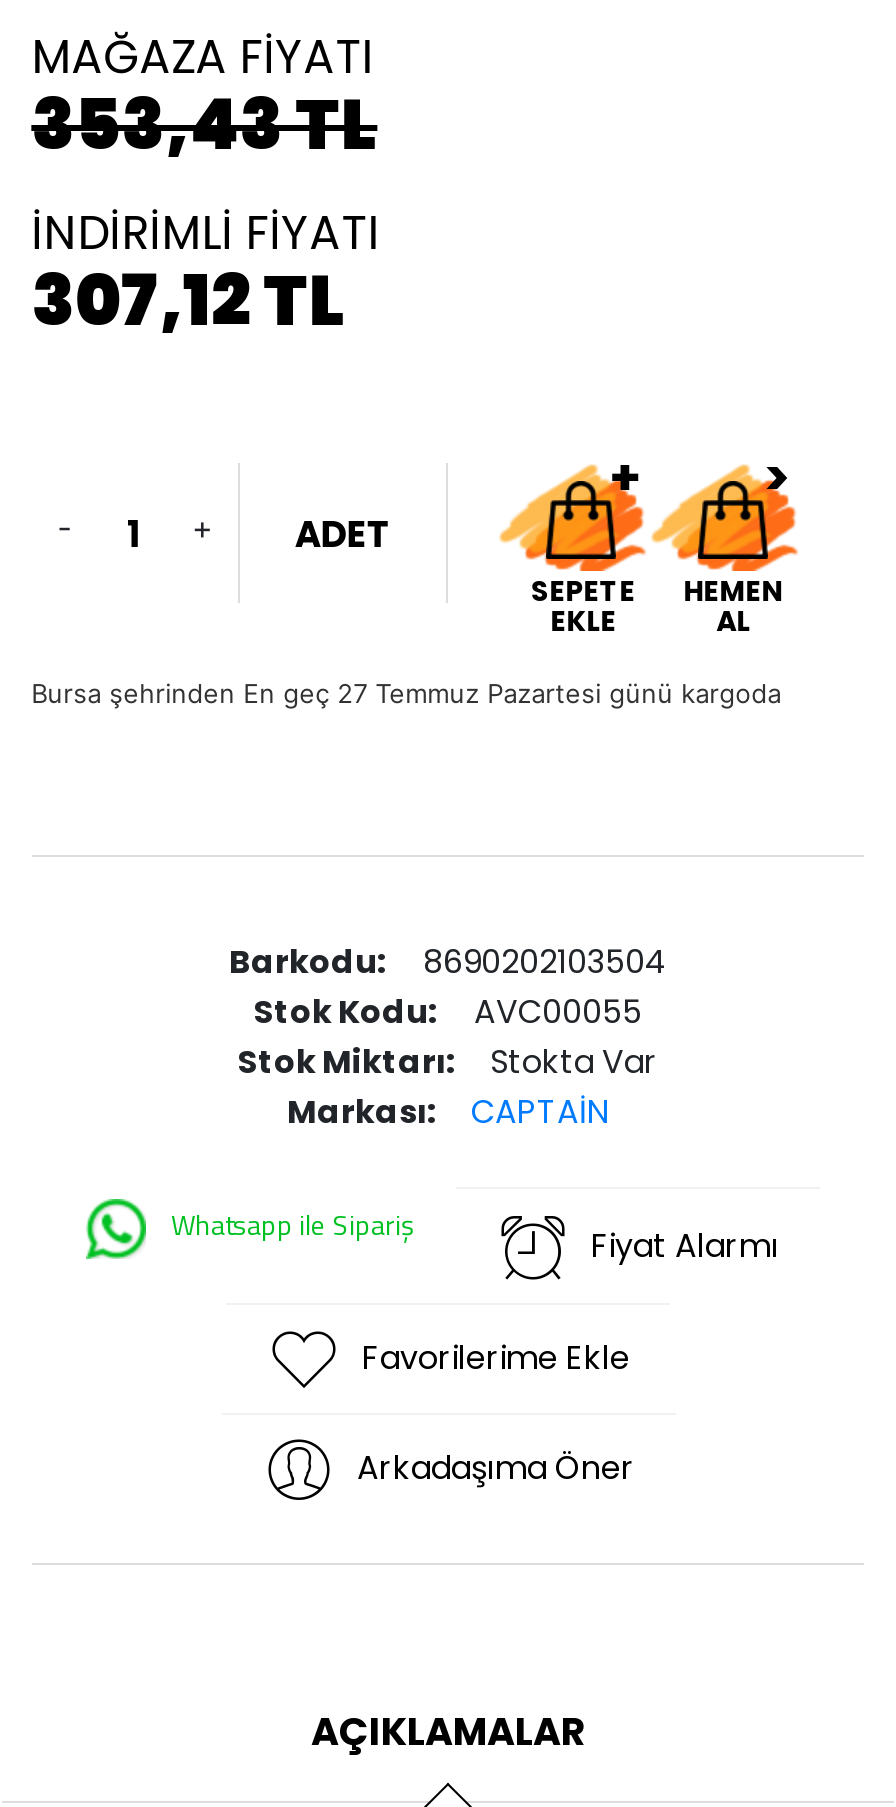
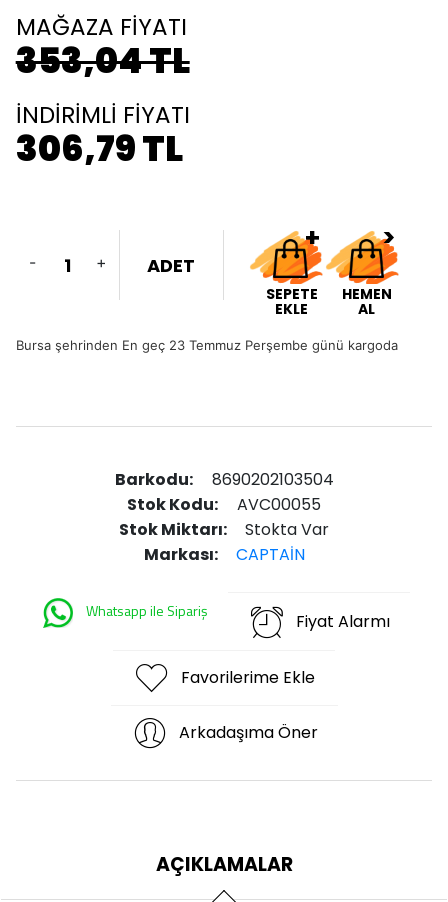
[31,75,377,173] 353,43 TL -> [16,36,190,85] 353,04 TL
[31,251,345,349] 307,12 TL -> [16,124,183,173] 306,79 TL
[31,677,781,709] Bursa şehrinden En geç 27 Temmuz Pazartesi günü kargoda -> [16,337,398,353] Bursa şehrinden En geç 23 Temmuz Perşembe günü kargoda

